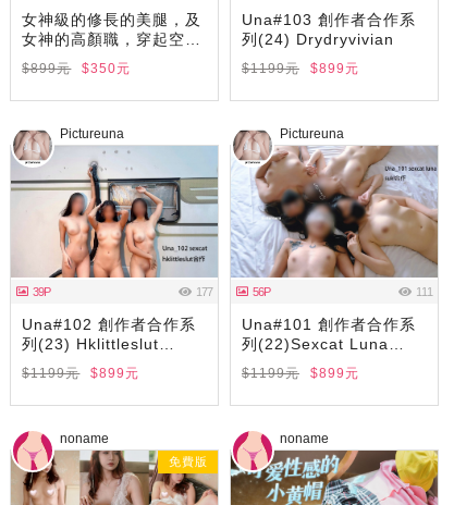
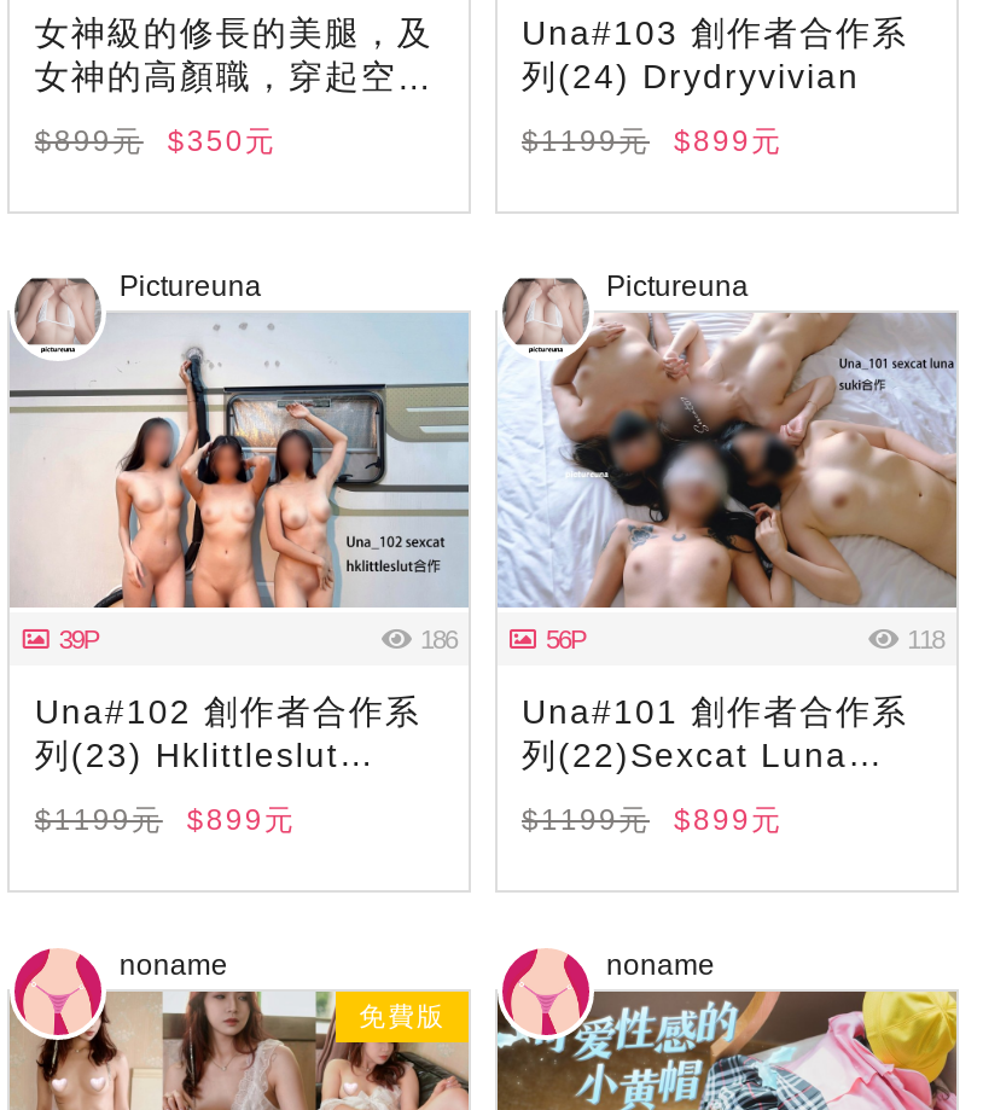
[196,286,212,299] 177 -> [420,623,456,652] 186
[415,286,432,299] 111 -> [907,623,943,652] 118

